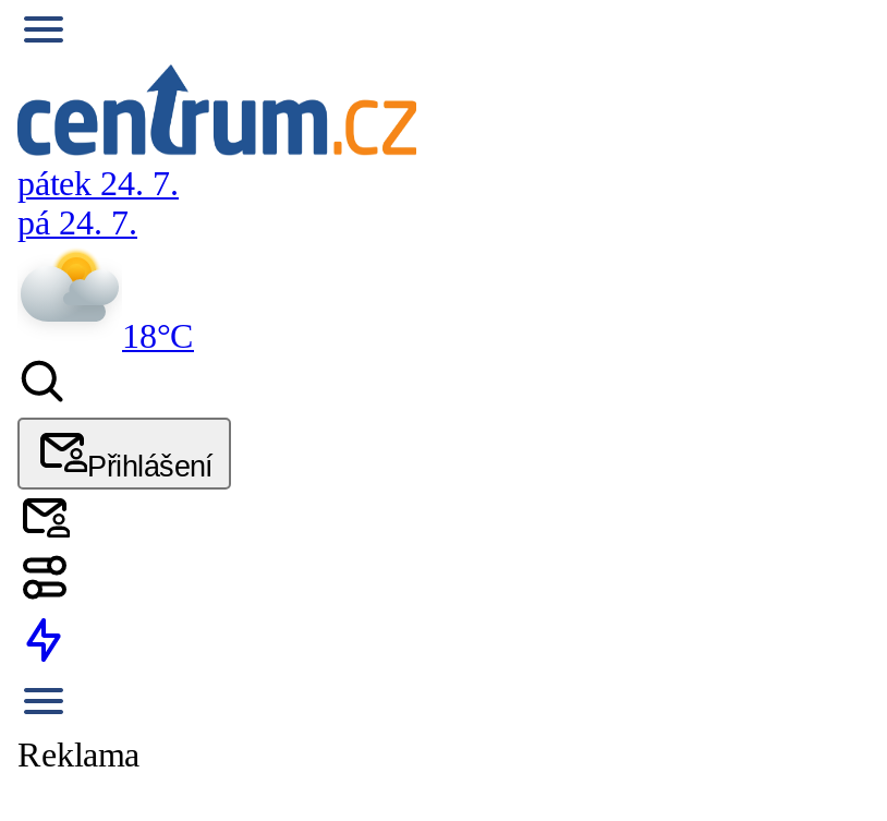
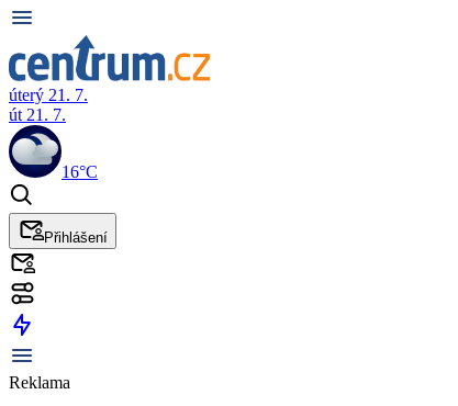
[17,165,179,241] pátek 24. 7. | pá 24. 7. -> [9,86,88,124] úterý 21. 7. | út 21. 7.
[17,258,194,354] [image] | 18°C -> [8,133,98,181] [image] | 16°C

